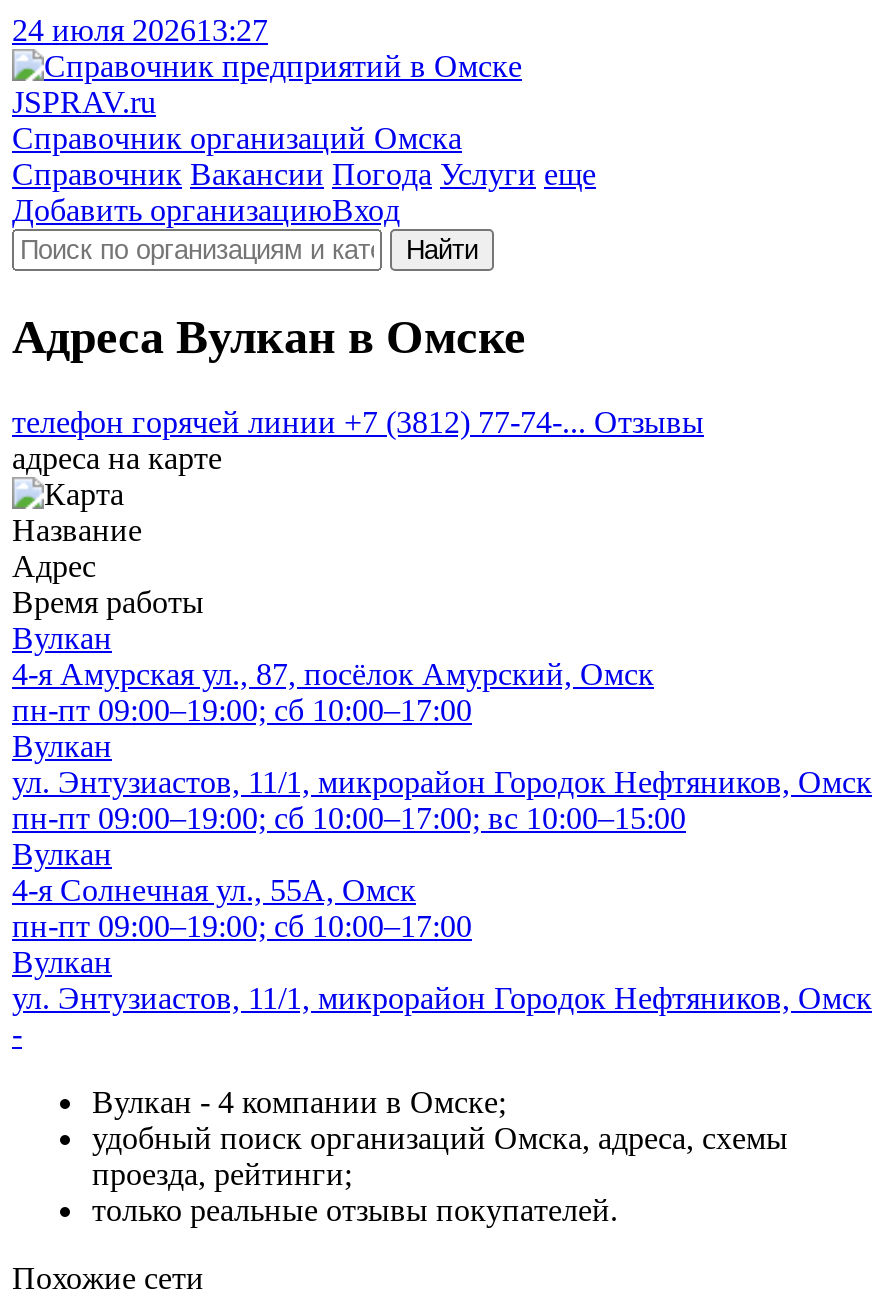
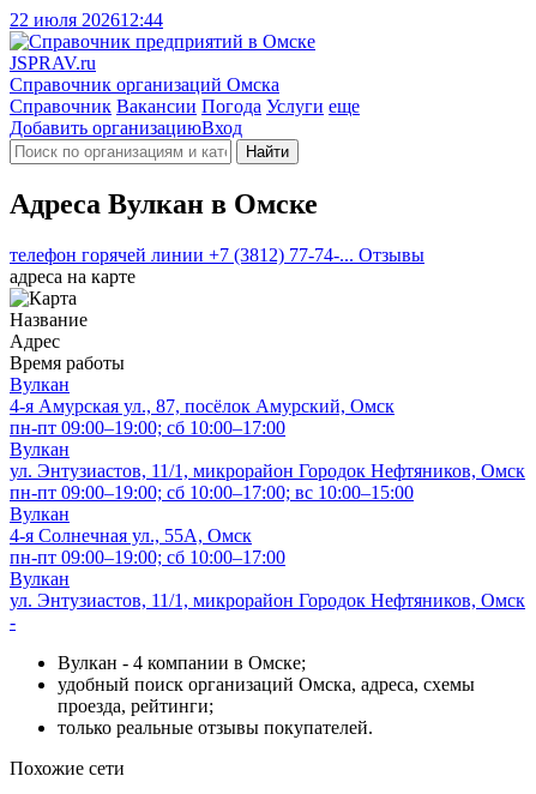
[12,13,268,47] 24 июля 202613:27 -> [10,10,163,30] 22 июля 202612:44

